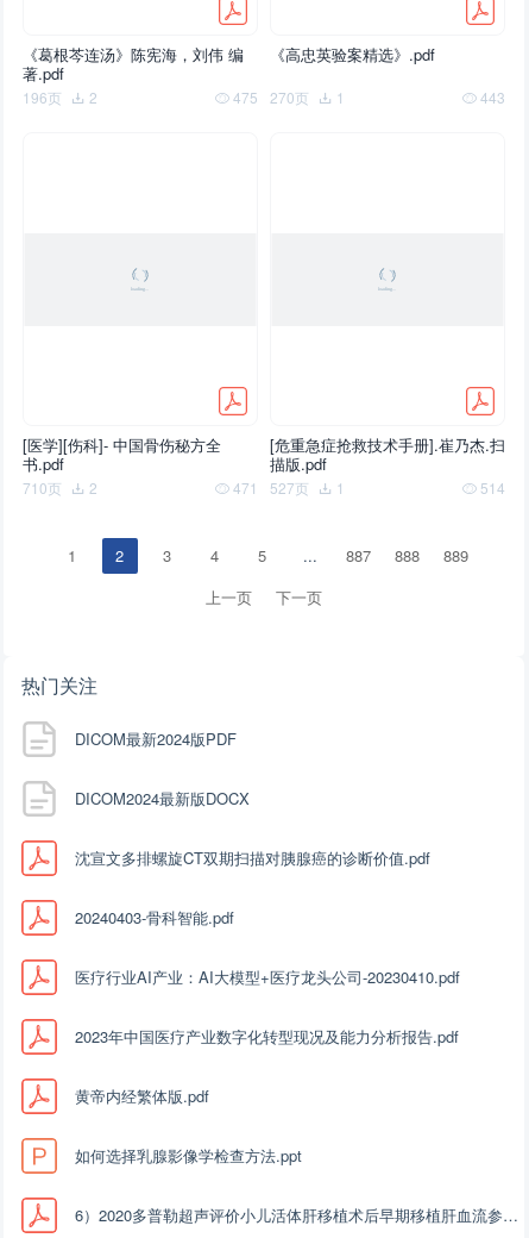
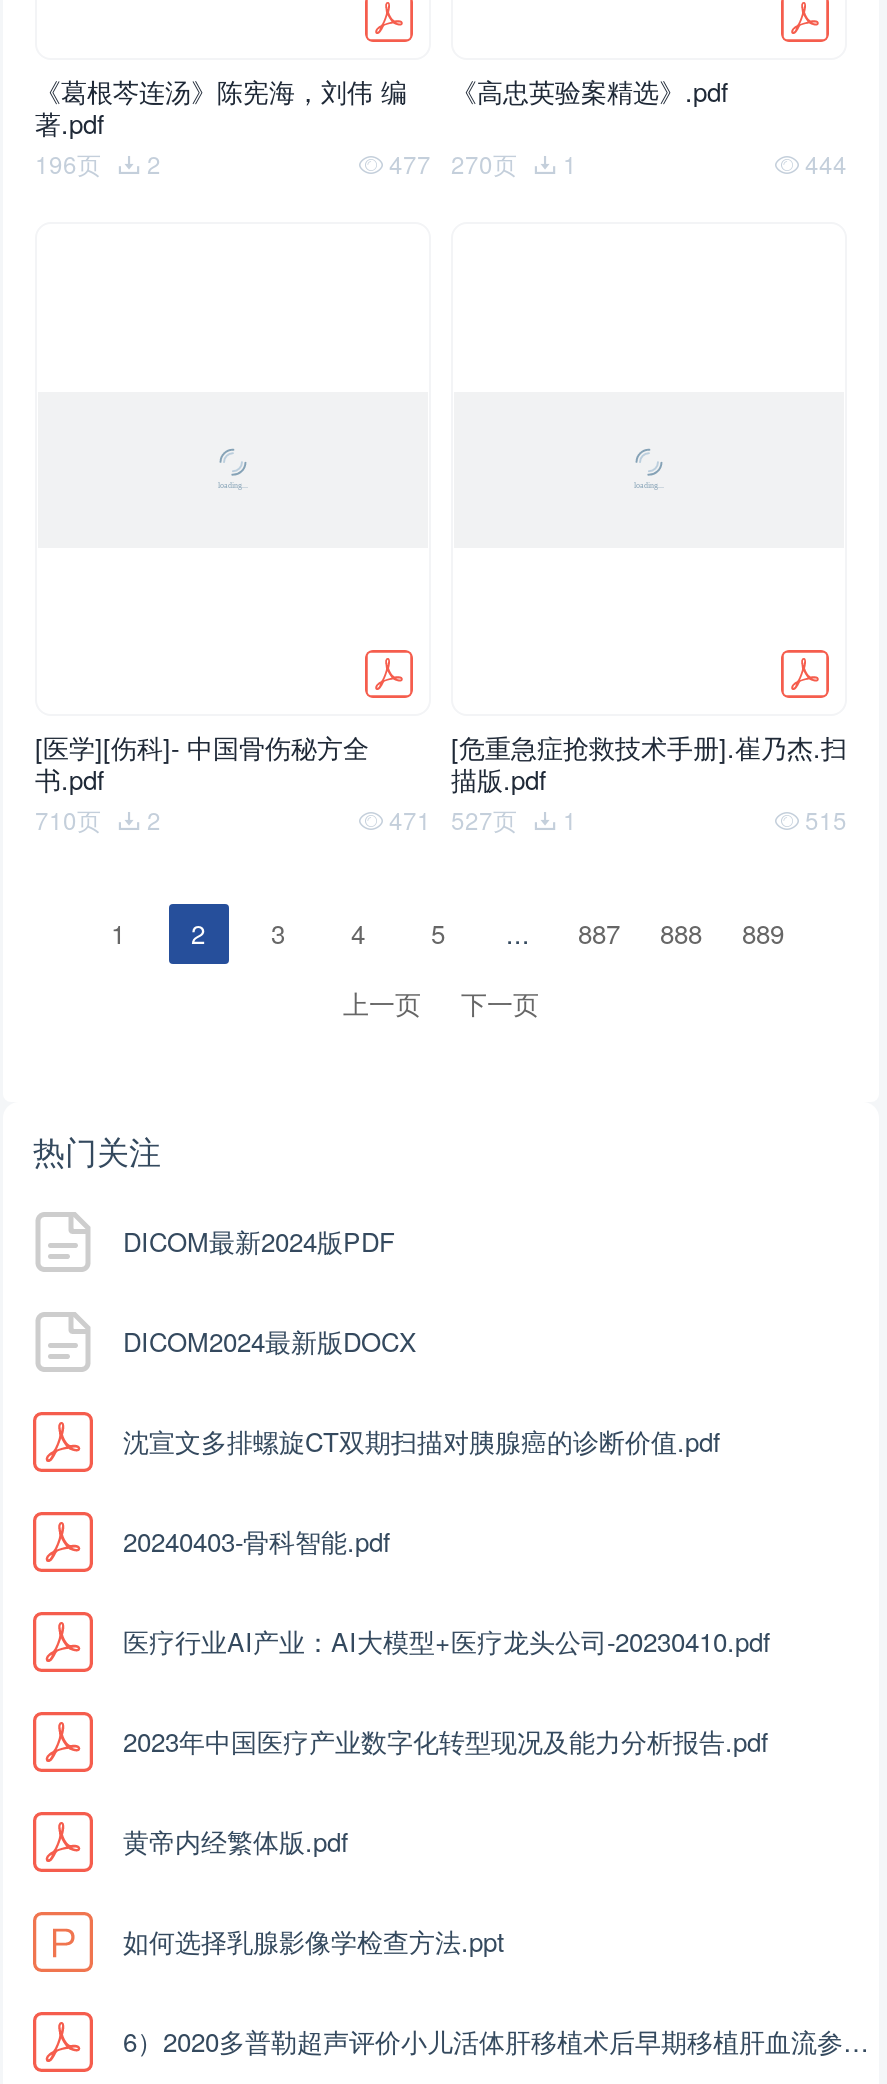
[229,87,345,107] 475 270页 1 -> [383,146,577,180] 477 270页 1
[477,87,505,107] 443 -> [799,146,847,180] 444
[477,477,505,498] 514 -> [799,802,847,836] 515

